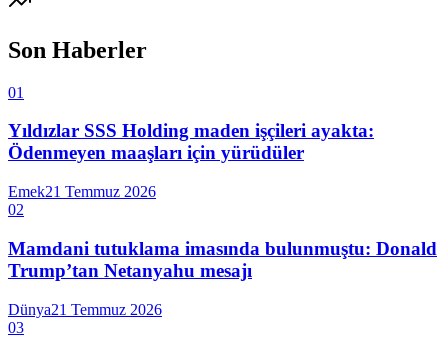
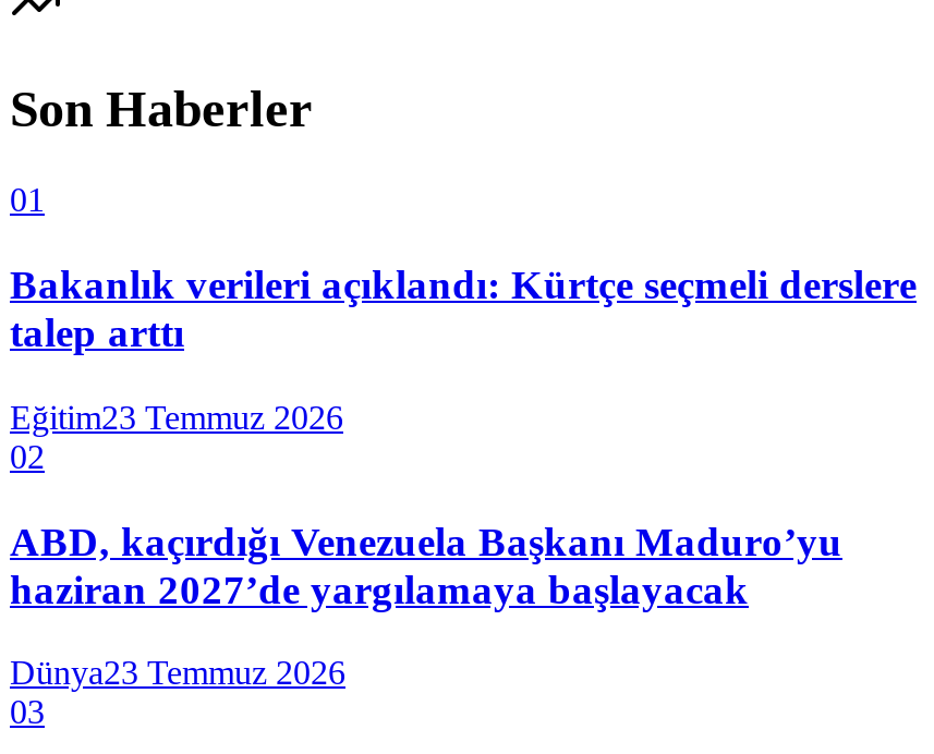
[8,120,374,163] Yıldızlar SSS Holding maden işçileri ayakta: | Ödenmeyen maaşları için yürüdüler -> [10,262,917,356] Bakanlık verileri açıklandı: Kürtçe seçmeli derslere | talep arttı
[8,183,156,200] Emek21 Temmuz 2026 -> [10,399,343,436] Eğitim23 Temmuz 2026
[8,238,437,281] Mamdani tutuklama imasında bulunmuştu: Donald | Trump’tan Netanyahu mesajı -> [10,518,842,612] ABD, kaçırdığı Venezuela Başkanı Maduro’yu | haziran 2027’de yargılamaya başlayacak
[8,301,162,318] Dünya21 Temmuz 2026 -> [10,655,345,692] Dünya23 Temmuz 2026

